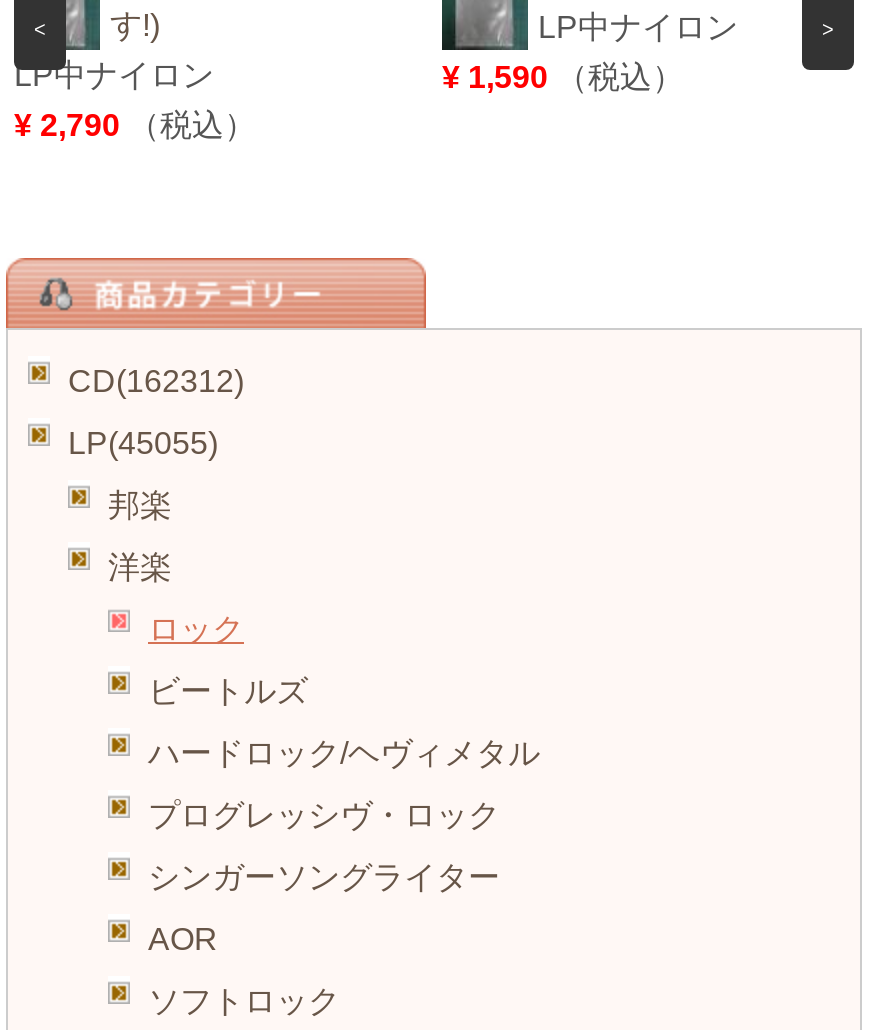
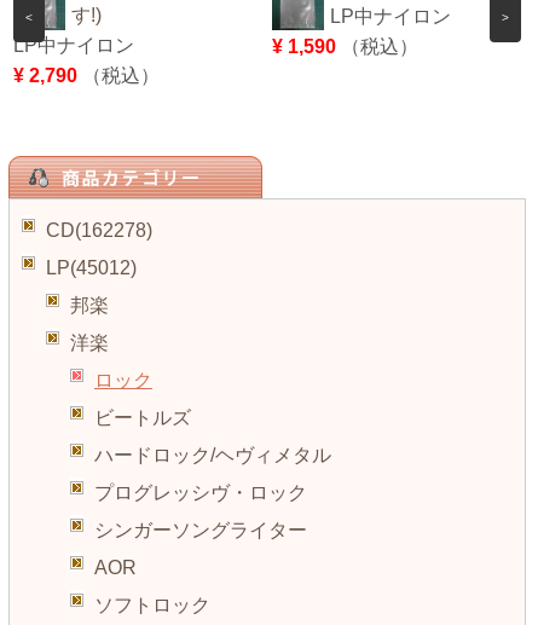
[68,363,244,397] CD(162312) -> [46,220,152,240] CD(162278)
[68,425,218,459] LP(45055) -> [46,257,137,278] LP(45012)

